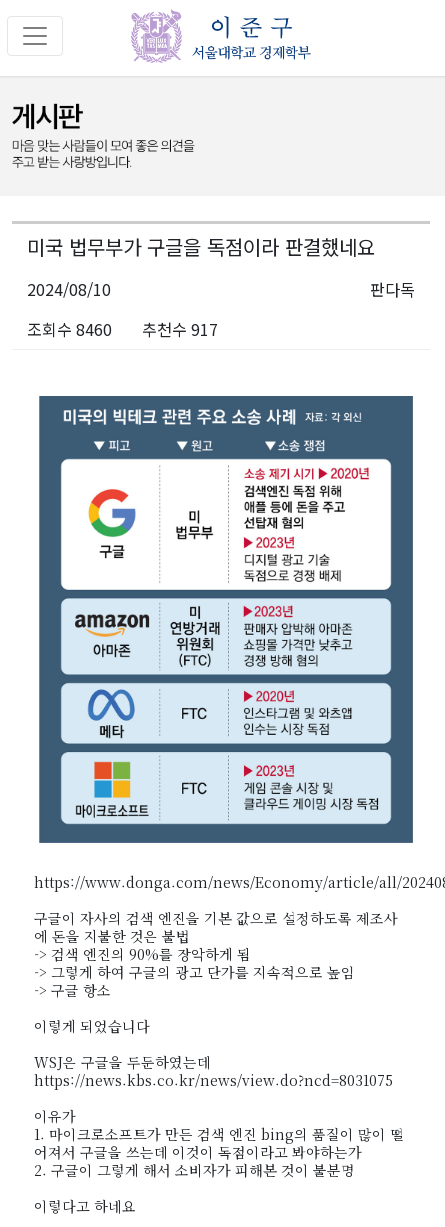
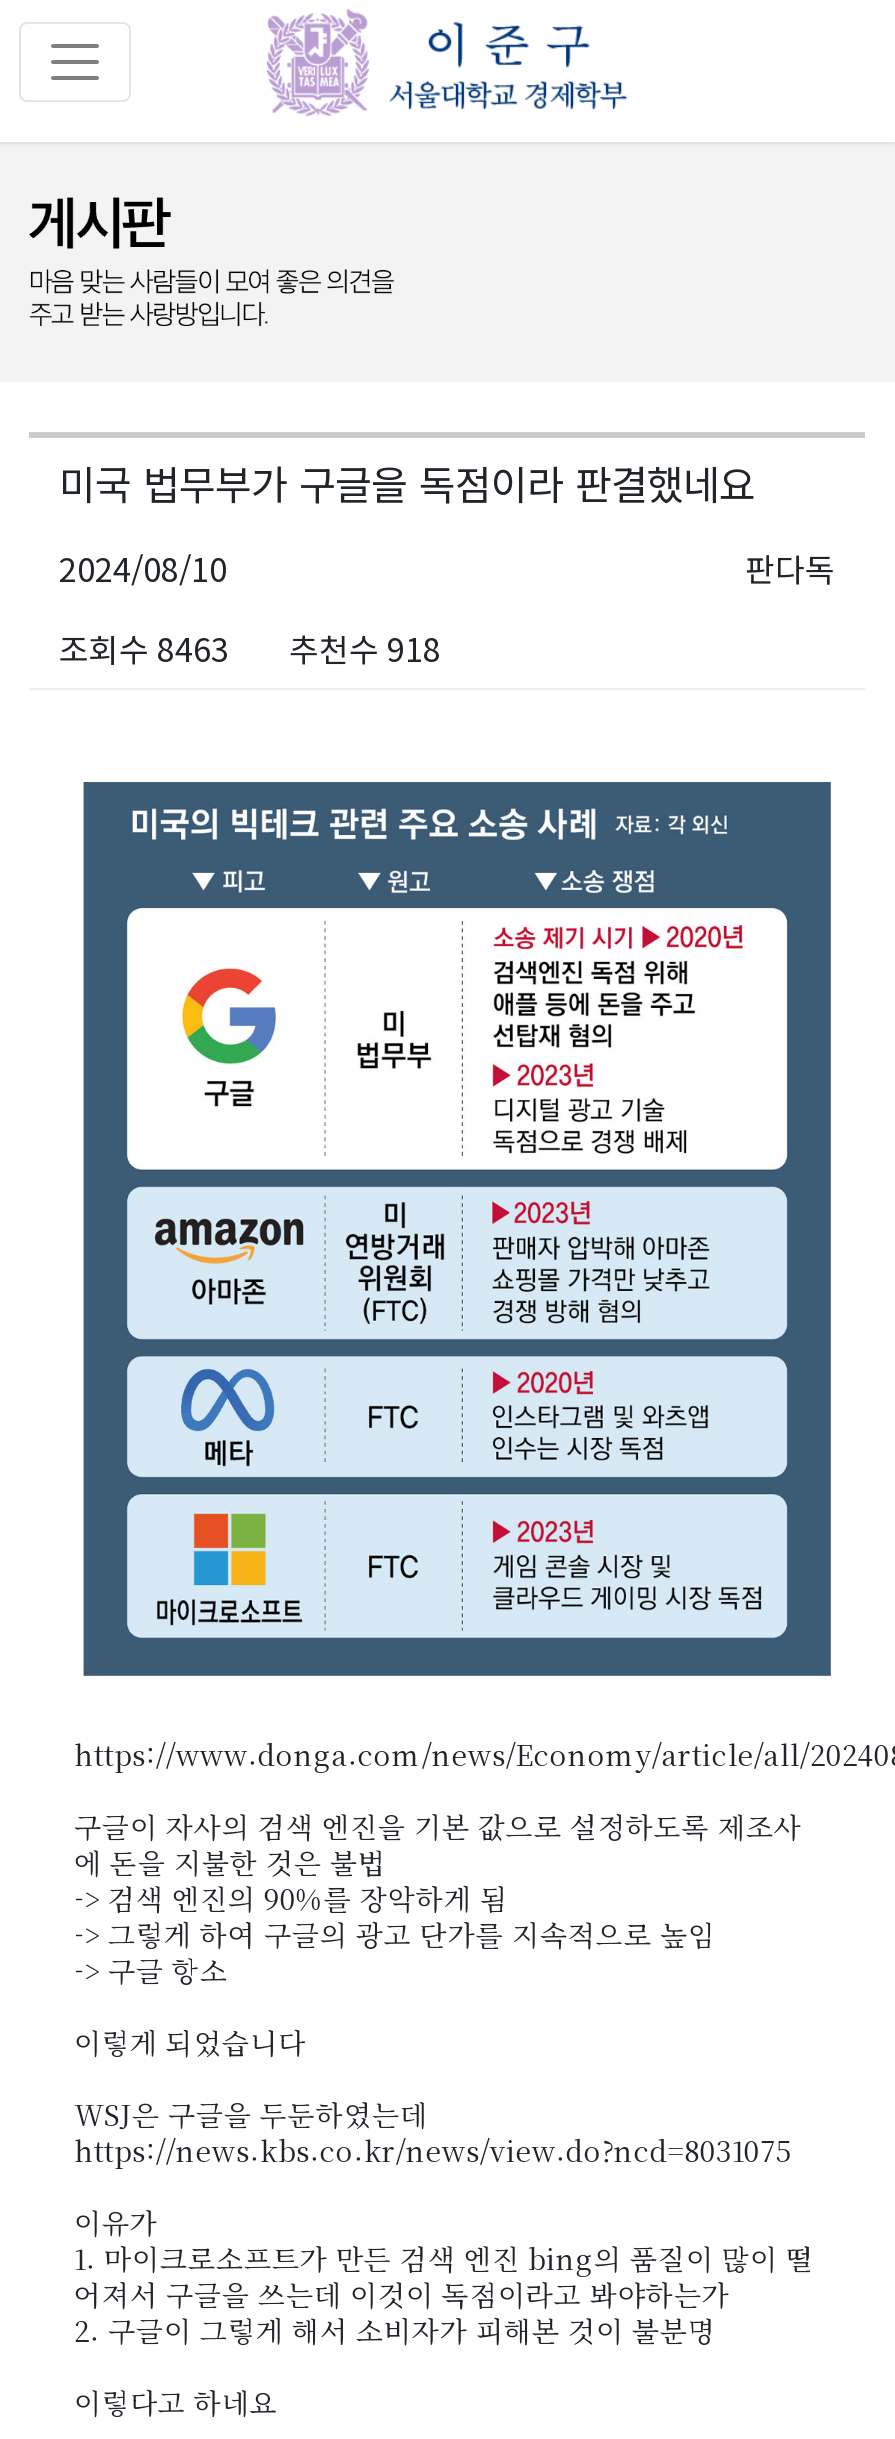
[27,317,112,341] 조회수 8460 -> [59,624,229,672] 조회수 8463
[142,317,218,341] 추천수 917 -> [289,624,441,672] 추천수 918

